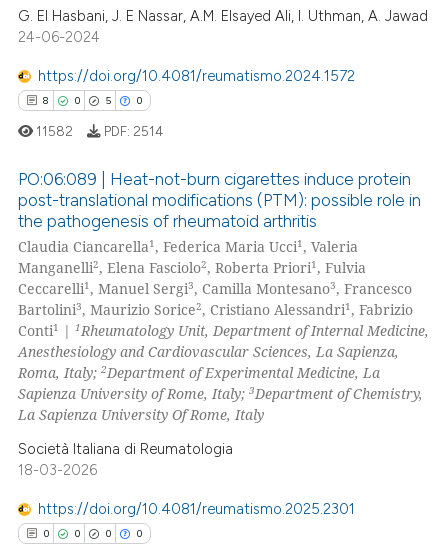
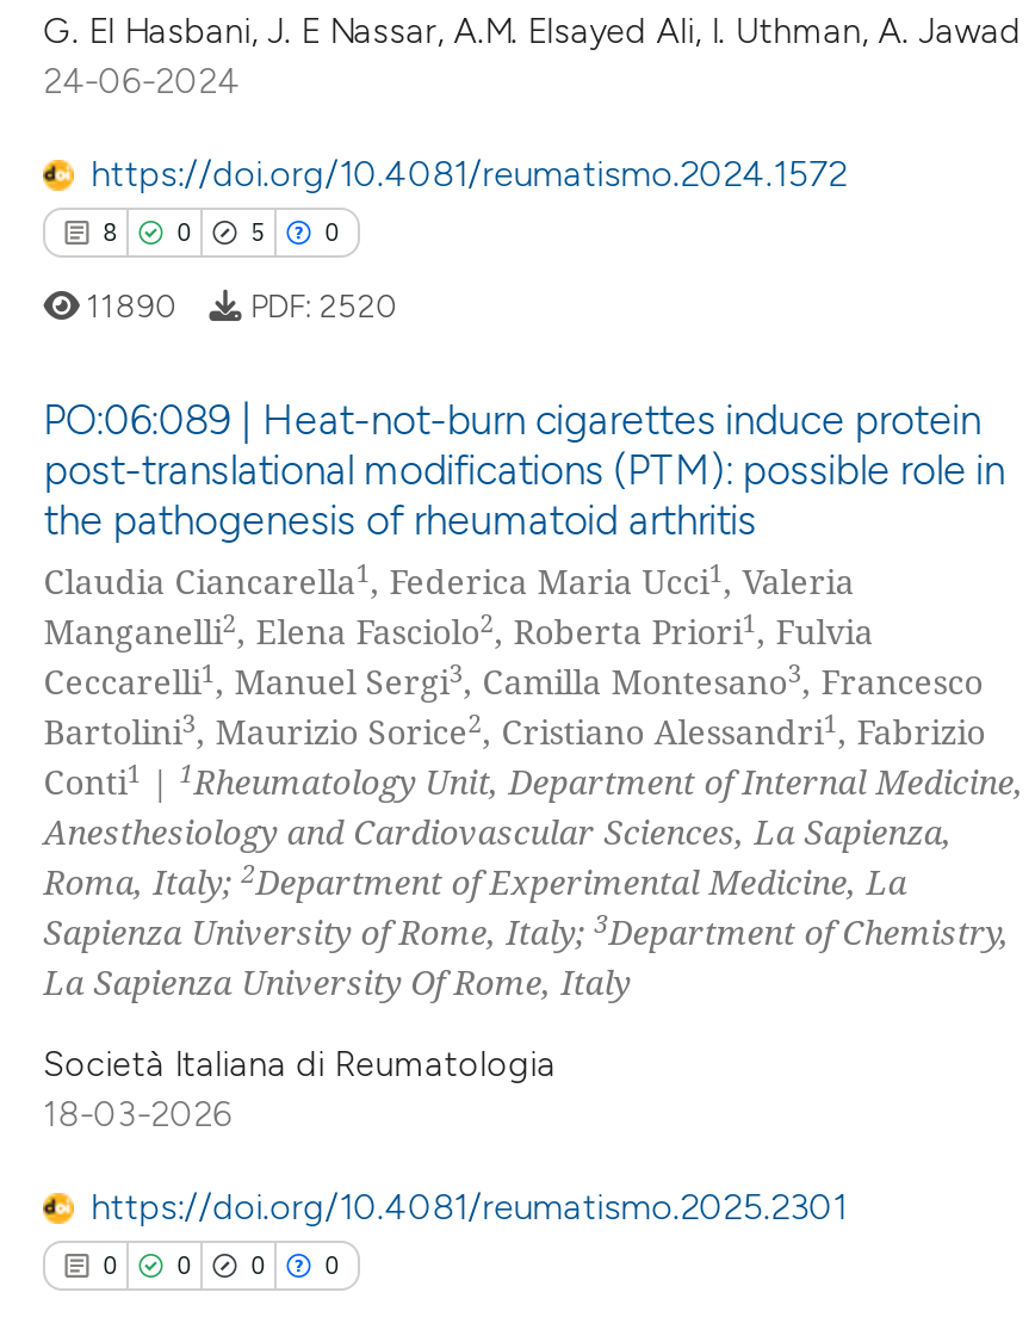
[33,123,73,139] 11582 -> [79,286,177,324] 11890
[101,123,163,139] PDF: 2514 -> [243,286,398,324] PDF: 2520

